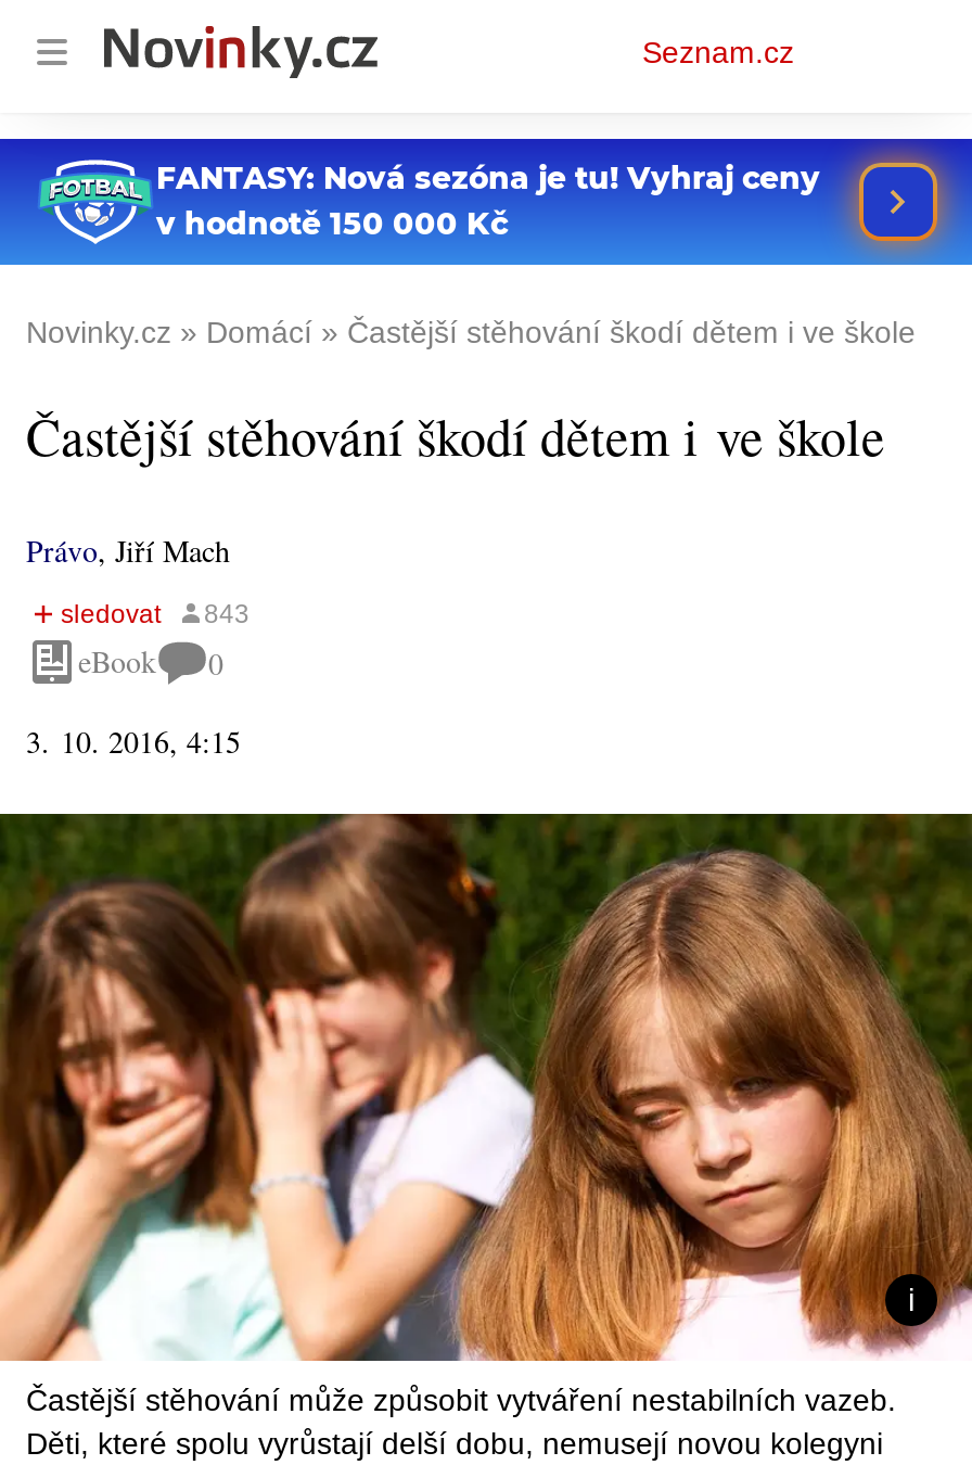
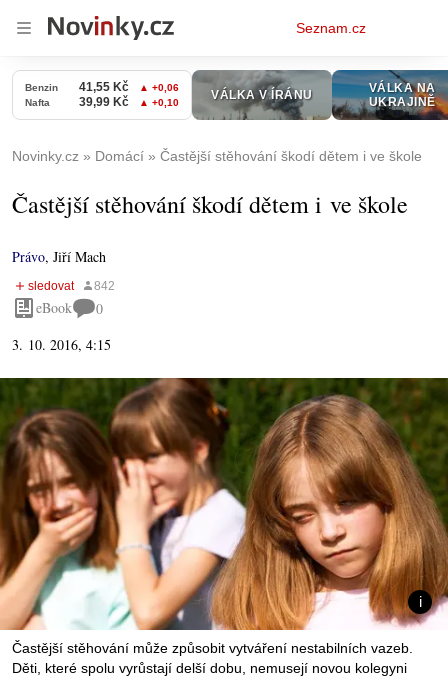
[7,137,965,267] [image] -> [3,68,445,125] [image]

